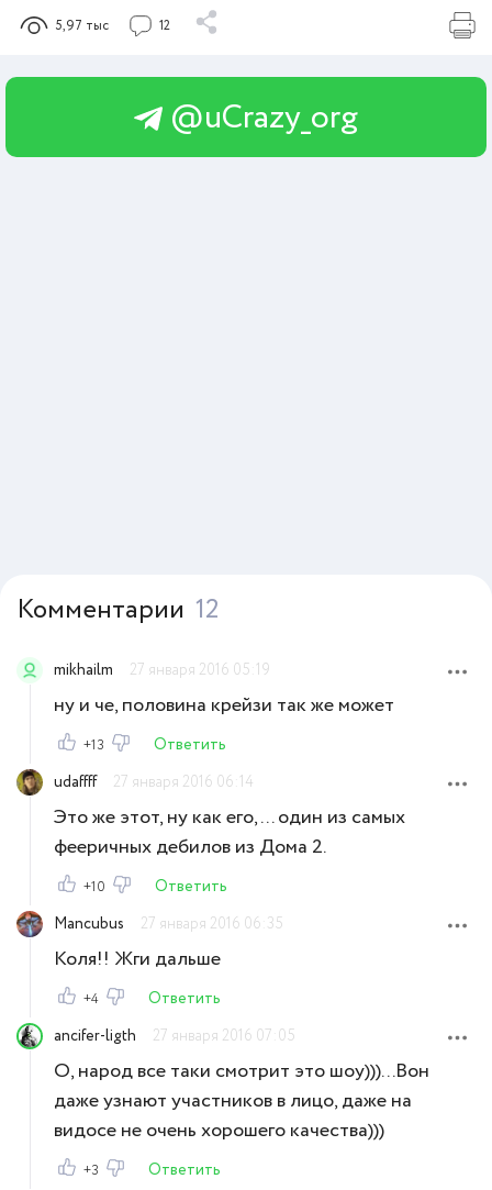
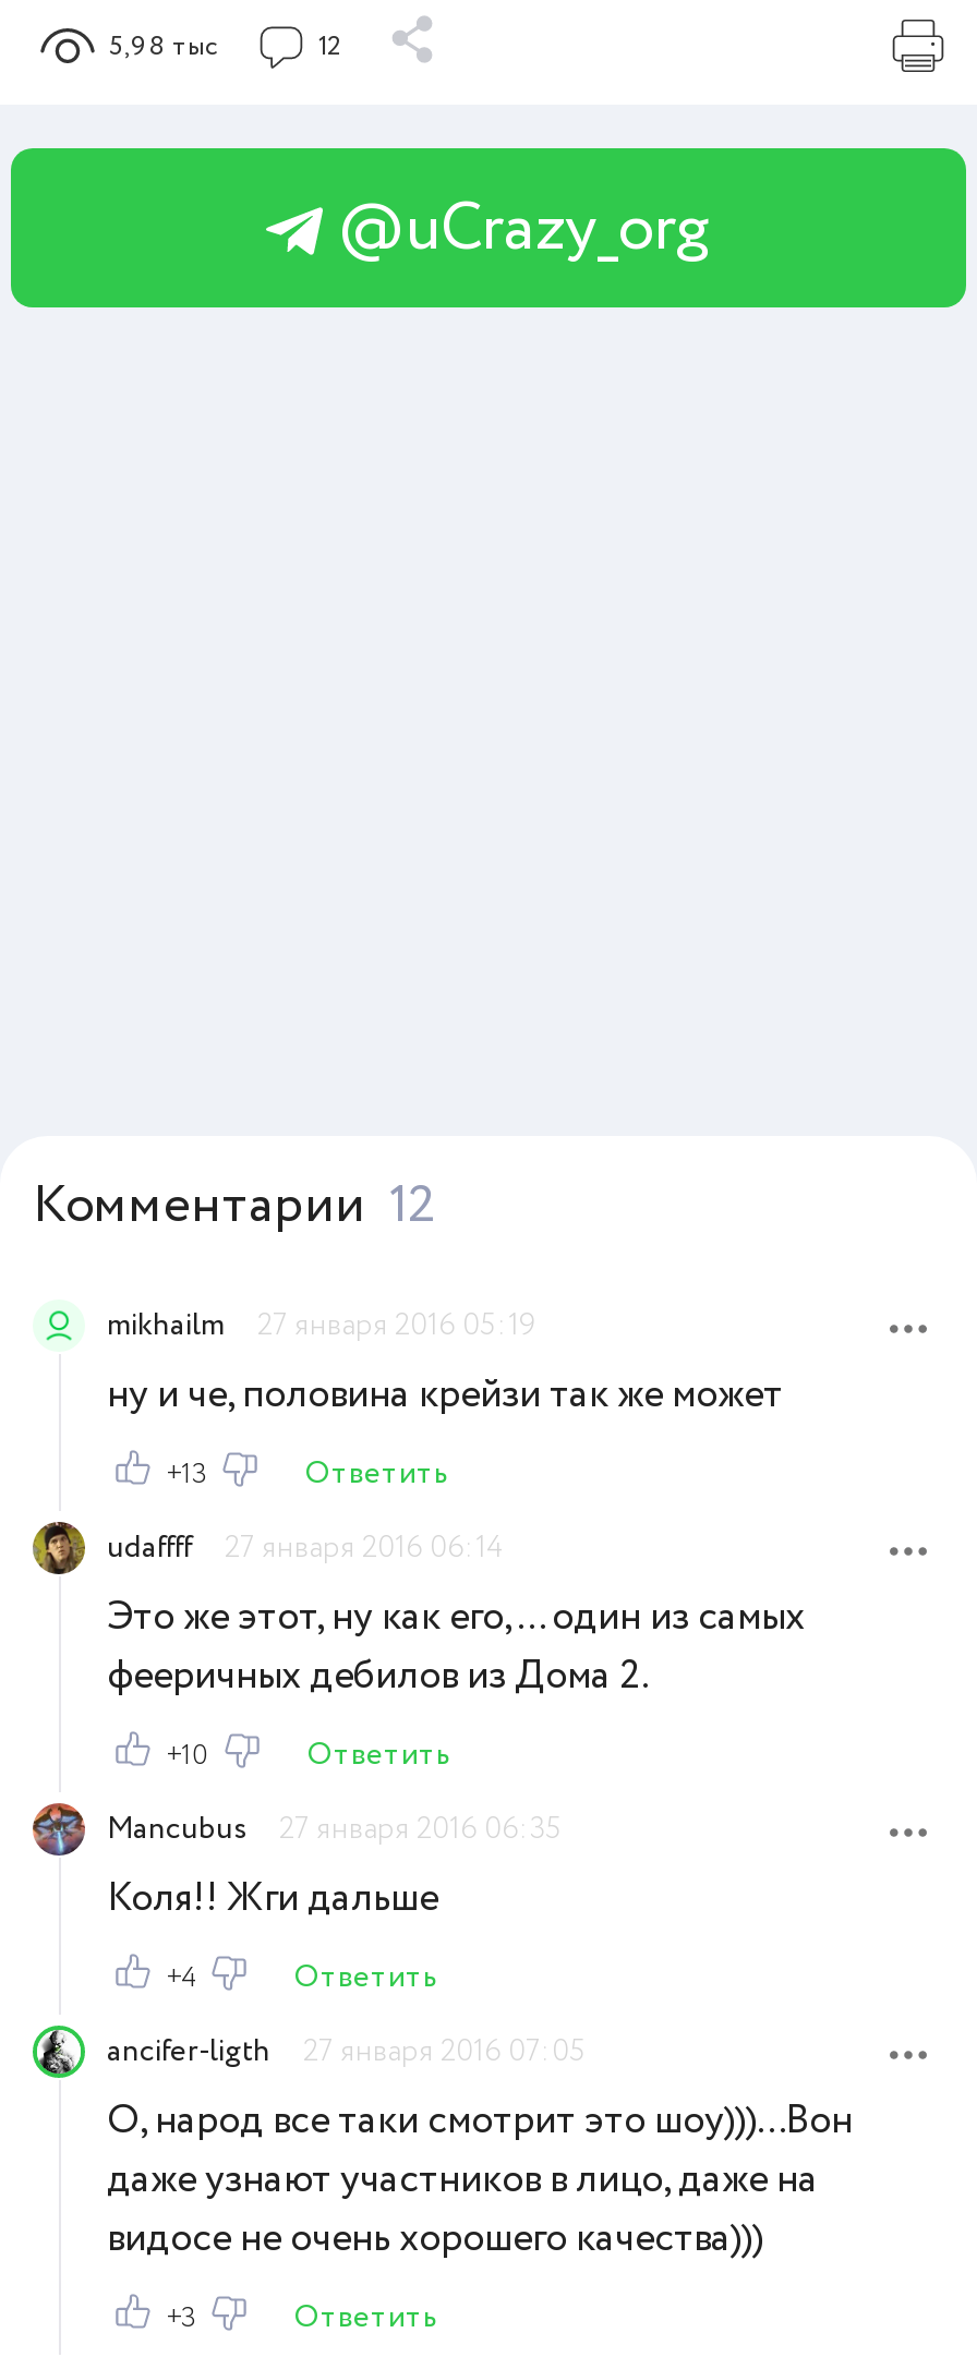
[55,16,109,35] 5,97 тыс -> [109,28,218,65] 5,98 тыс

